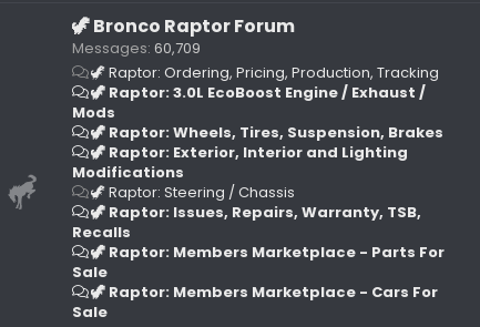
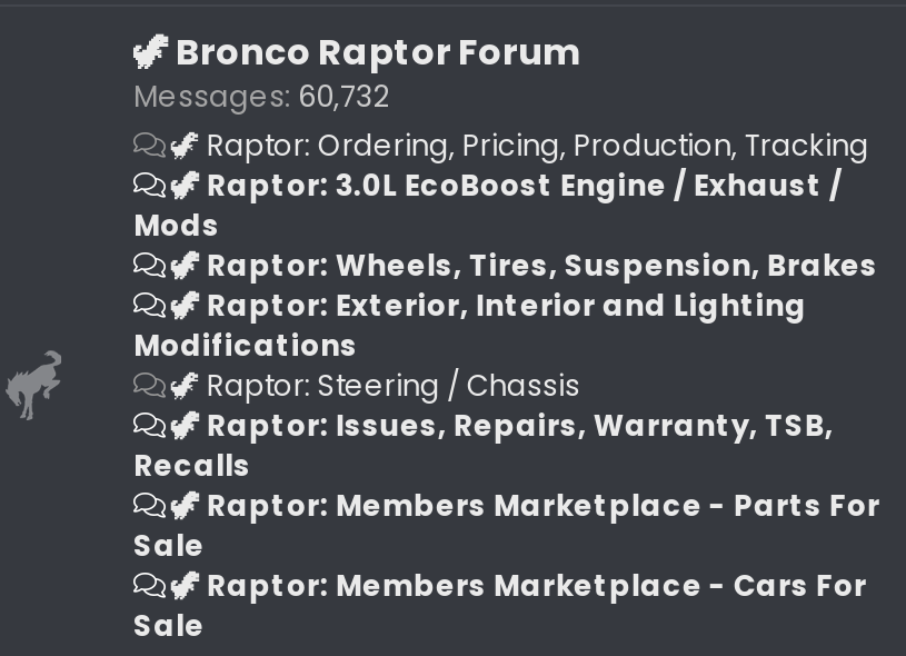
[72,38,201,59] Messages 60,709 -> [133,76,391,118] Messages 60,732

